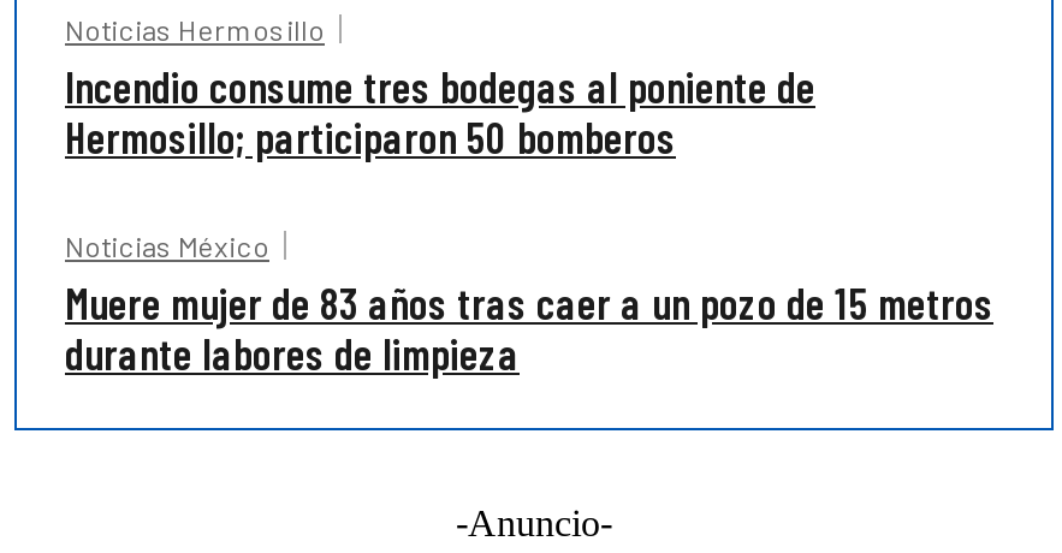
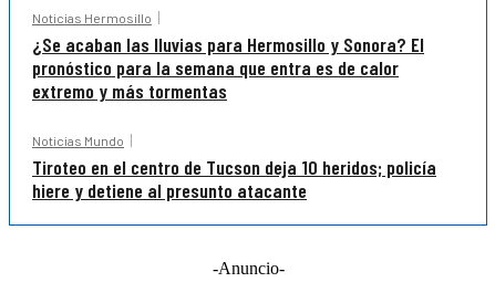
[65,59,815,162] Incendio consume tres bodegas al poniente de | Hermosillo; participaron 50 bomberos -> [32,32,424,102] ¿Se acaban las lluvias para Hermosillo y Sonora? El | pronóstico para la semana que entra es de calor | extremo y más tormentas
[65,227,993,379] Noticias México | Muere mujer de 83 años tras caer a un pozo de 15 metros | durante labores de limpieza -> [32,132,436,202] Noticias Mundo | Tiroteo en el centro de Tucson deja 10 heridos; policía | hiere y detiene al presunto atacante

